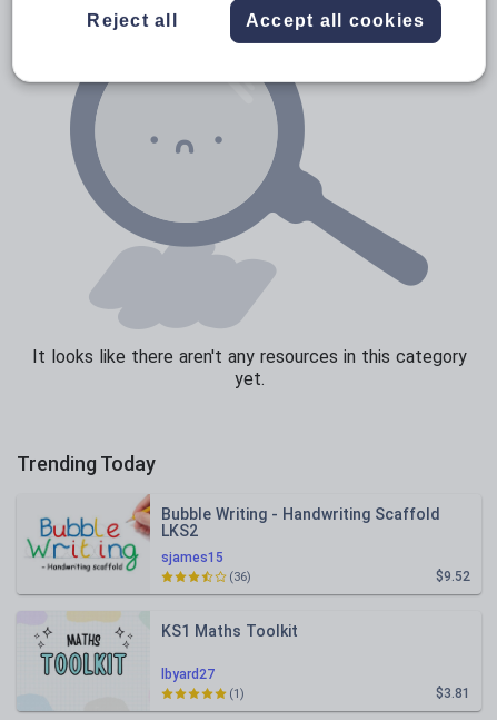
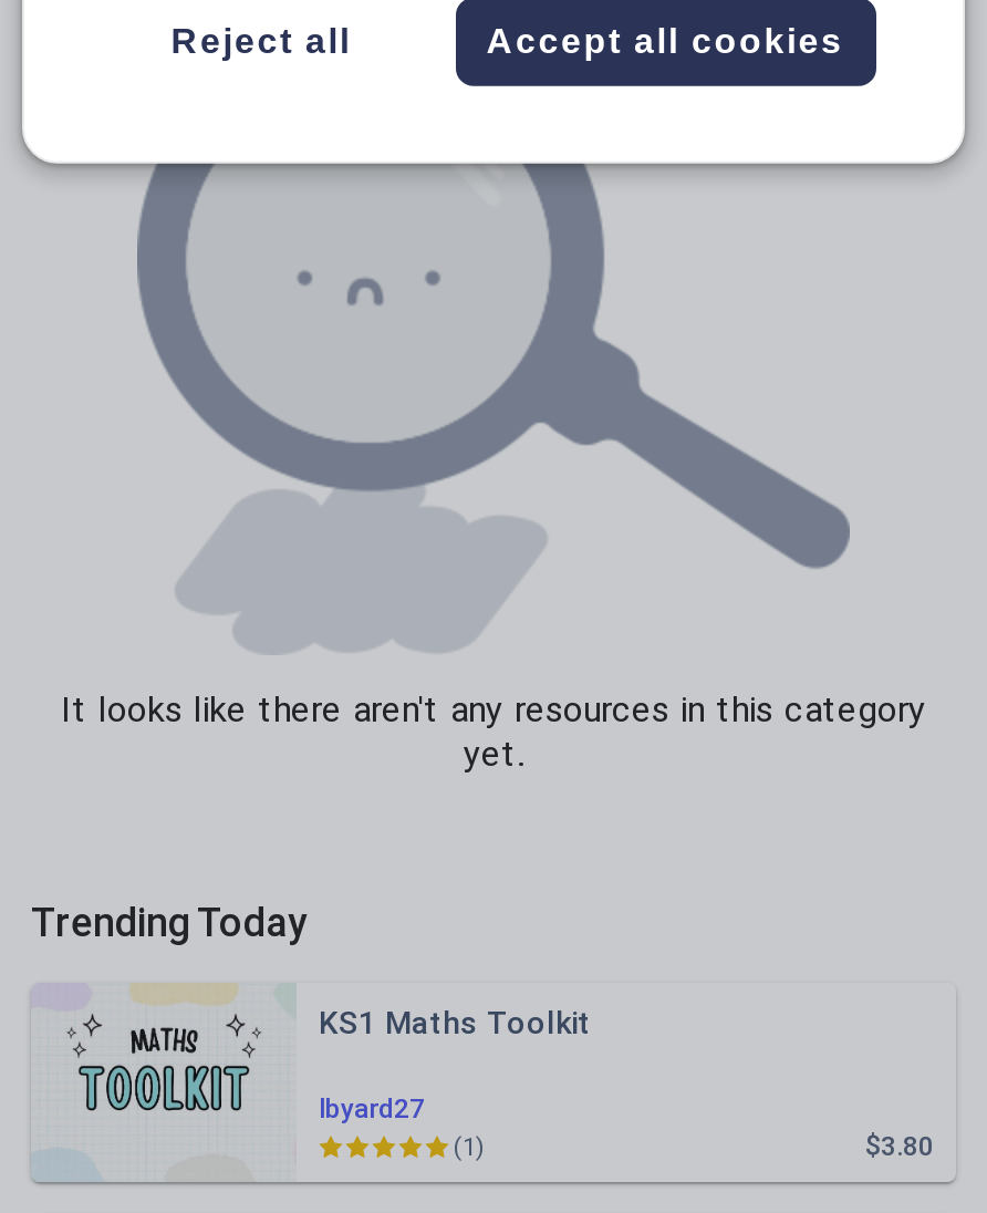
[27,494,223,572] [image] | sjames15 -> none
[161,505,470,584] Bubble Writing - Handwriting Scaffold | LKS2 | $9.52 | (36) -> none
[436,686,470,701] $3.81 -> [865,1131,934,1162] $3.80

